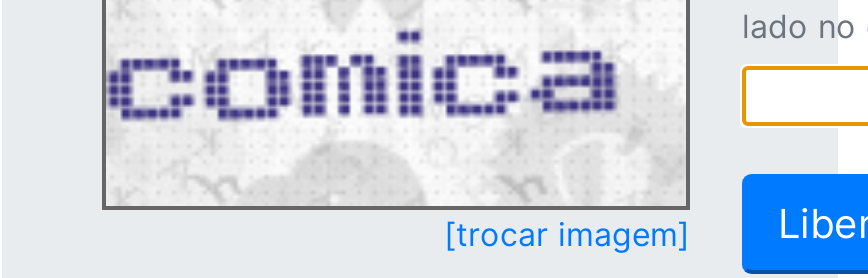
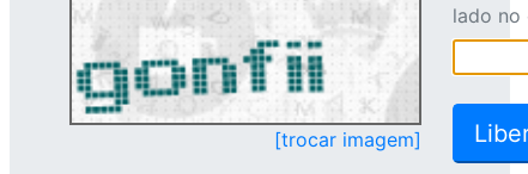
[108,22,644,202] [image] -> [72,11,393,120] [image]

